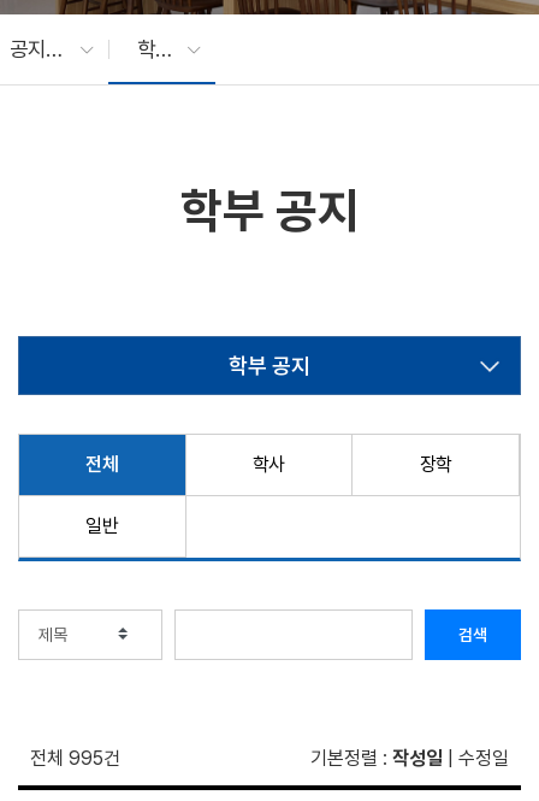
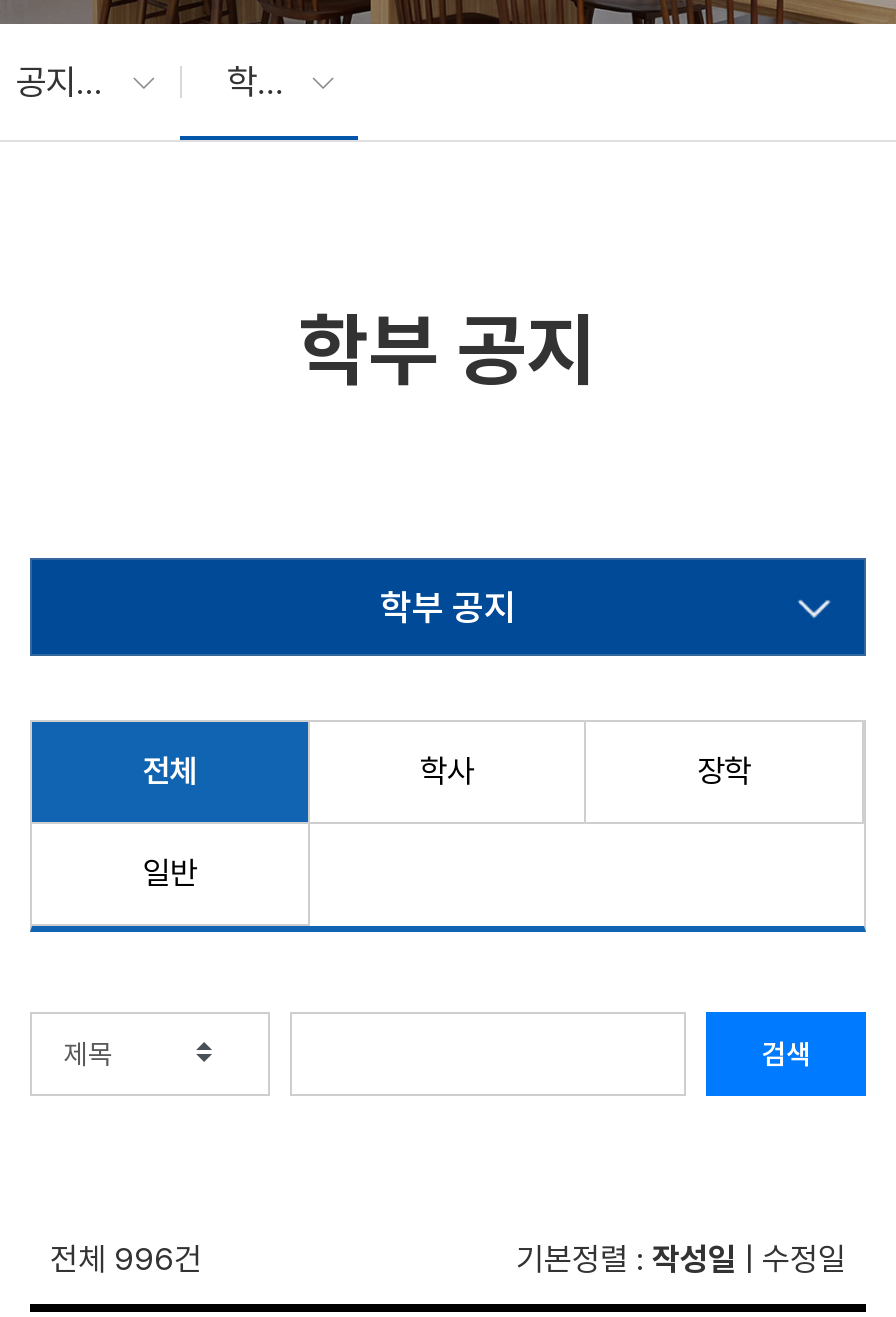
[30,747,120,770] 전체 995건 -> [50,1240,202,1278] 전체 996건

